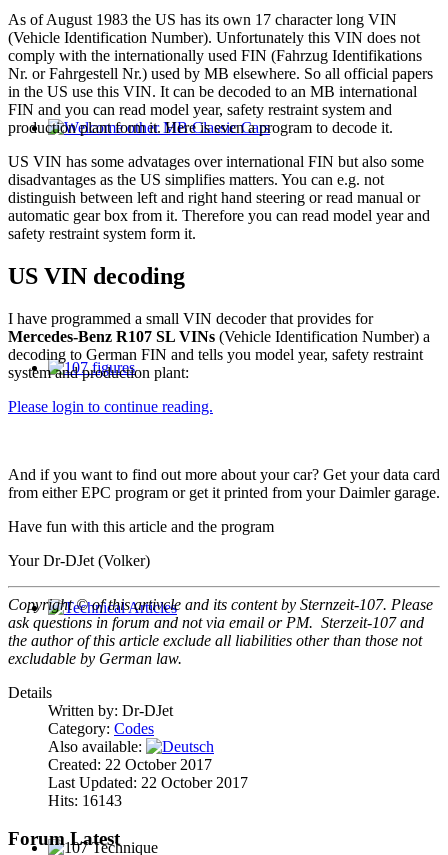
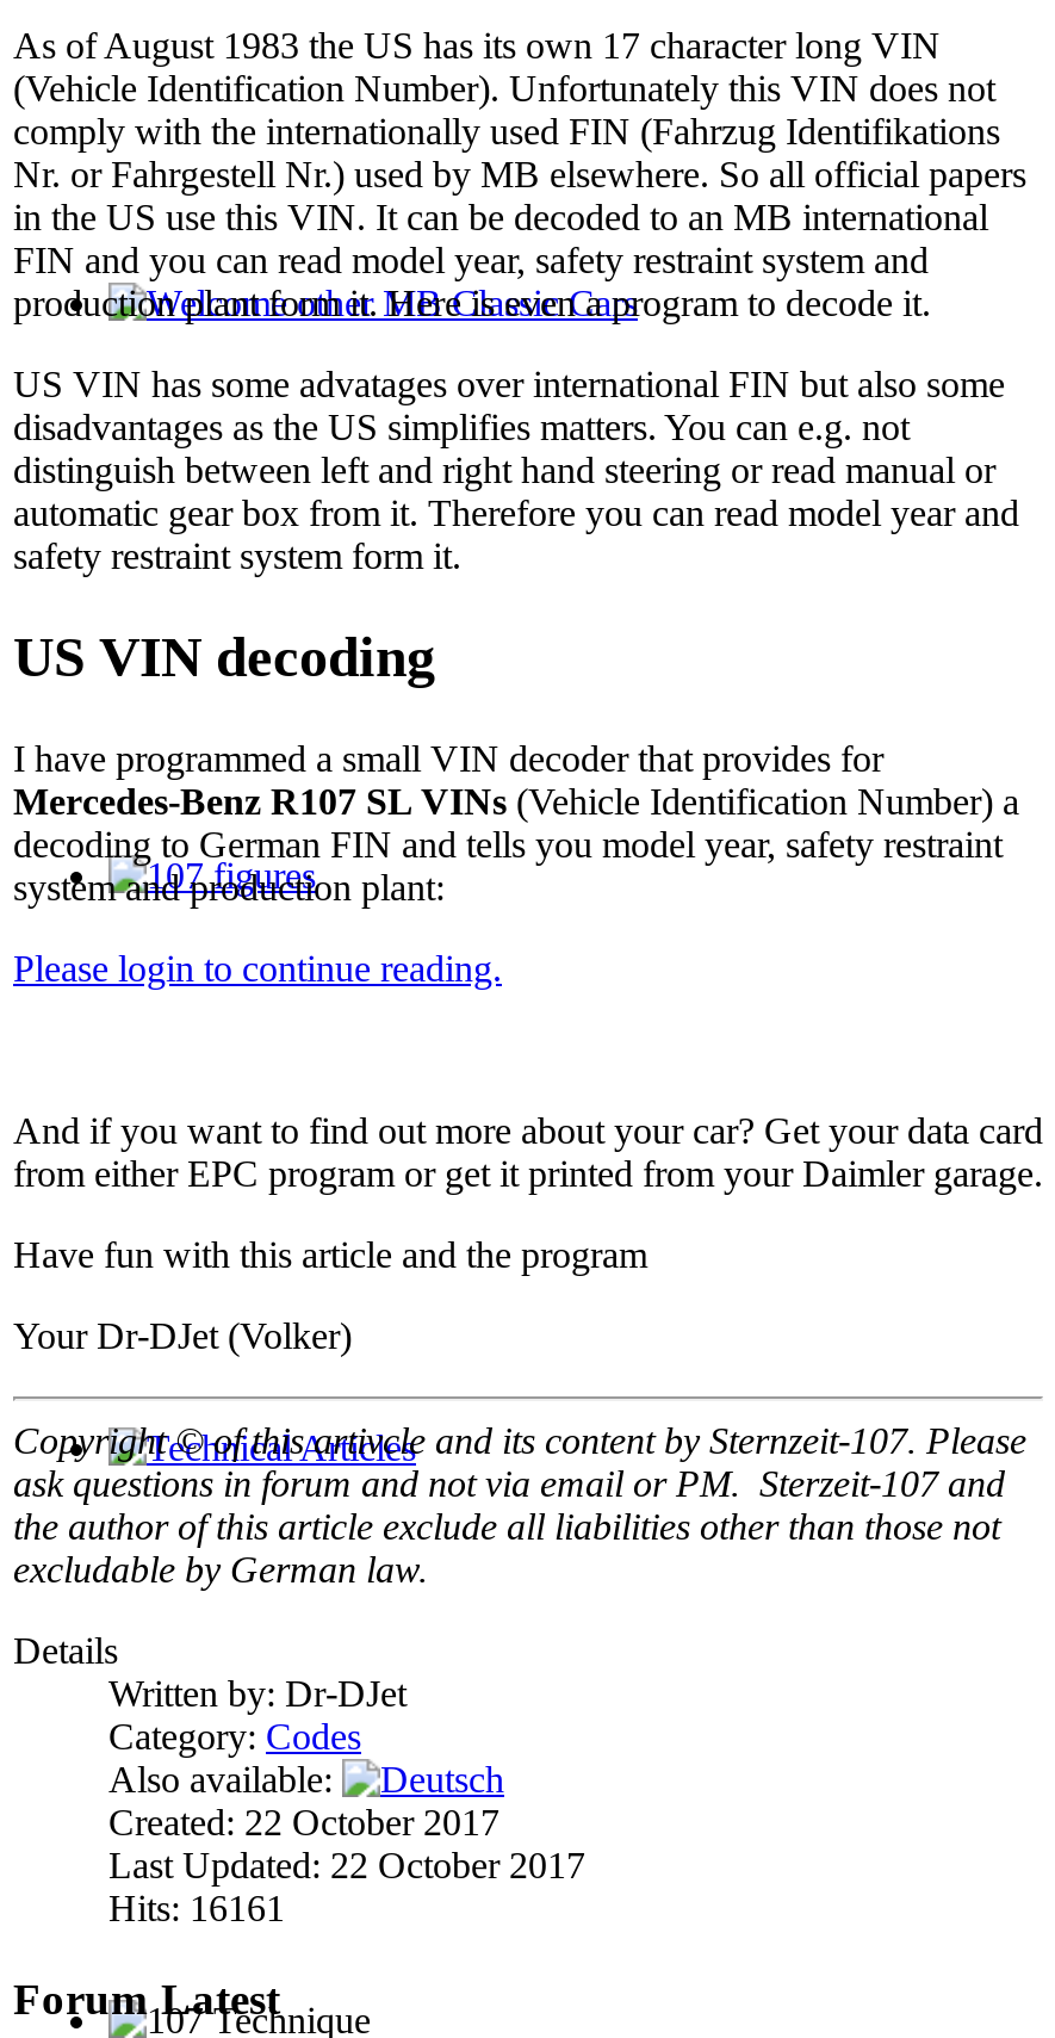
[48,792,122,809] Hits: 16143 -> [108,1887,285,1928] Hits: 16161

